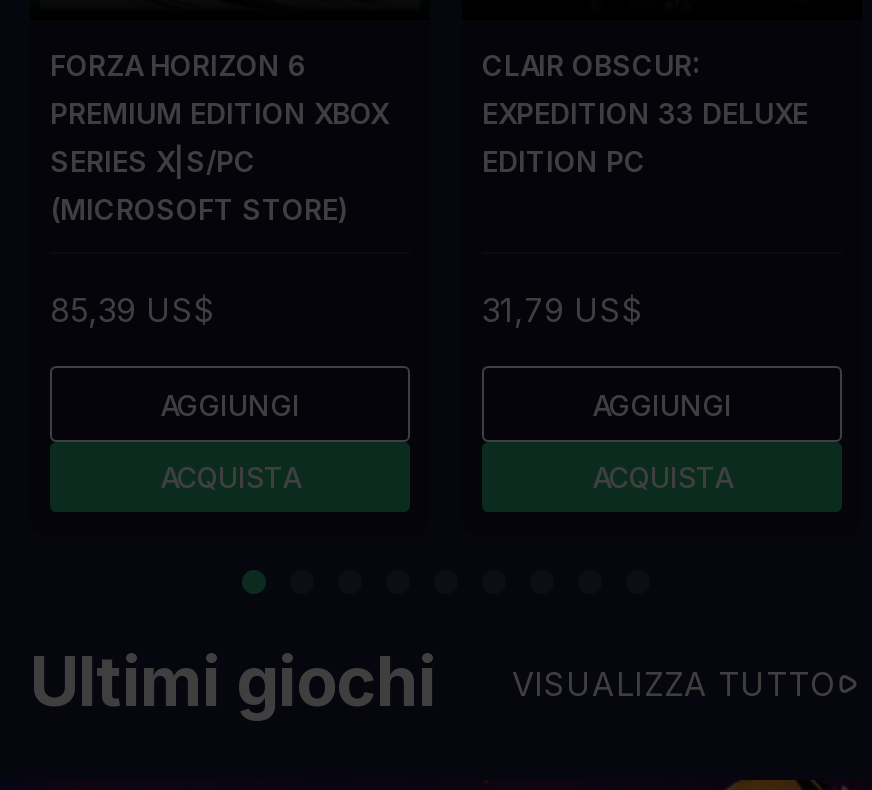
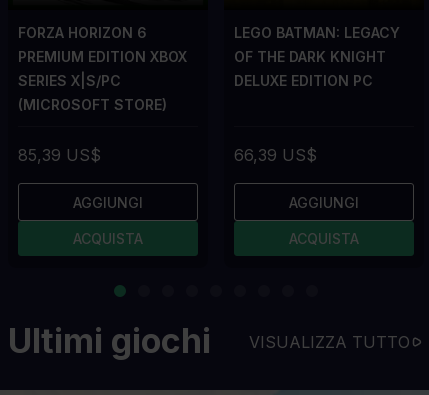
[482,48,808,178] CLAIR OBSCUR: | EXPEDITION 33 DELUXE | EDITION PC -> [234,24,400,89] LEGO BATMAN: LEGACY | OF THE DARK KNIGHT | DELUXE EDITION PC
[482,290,644,330] 31,79 US$ -> [234,145,317,165] 66,39 US$

